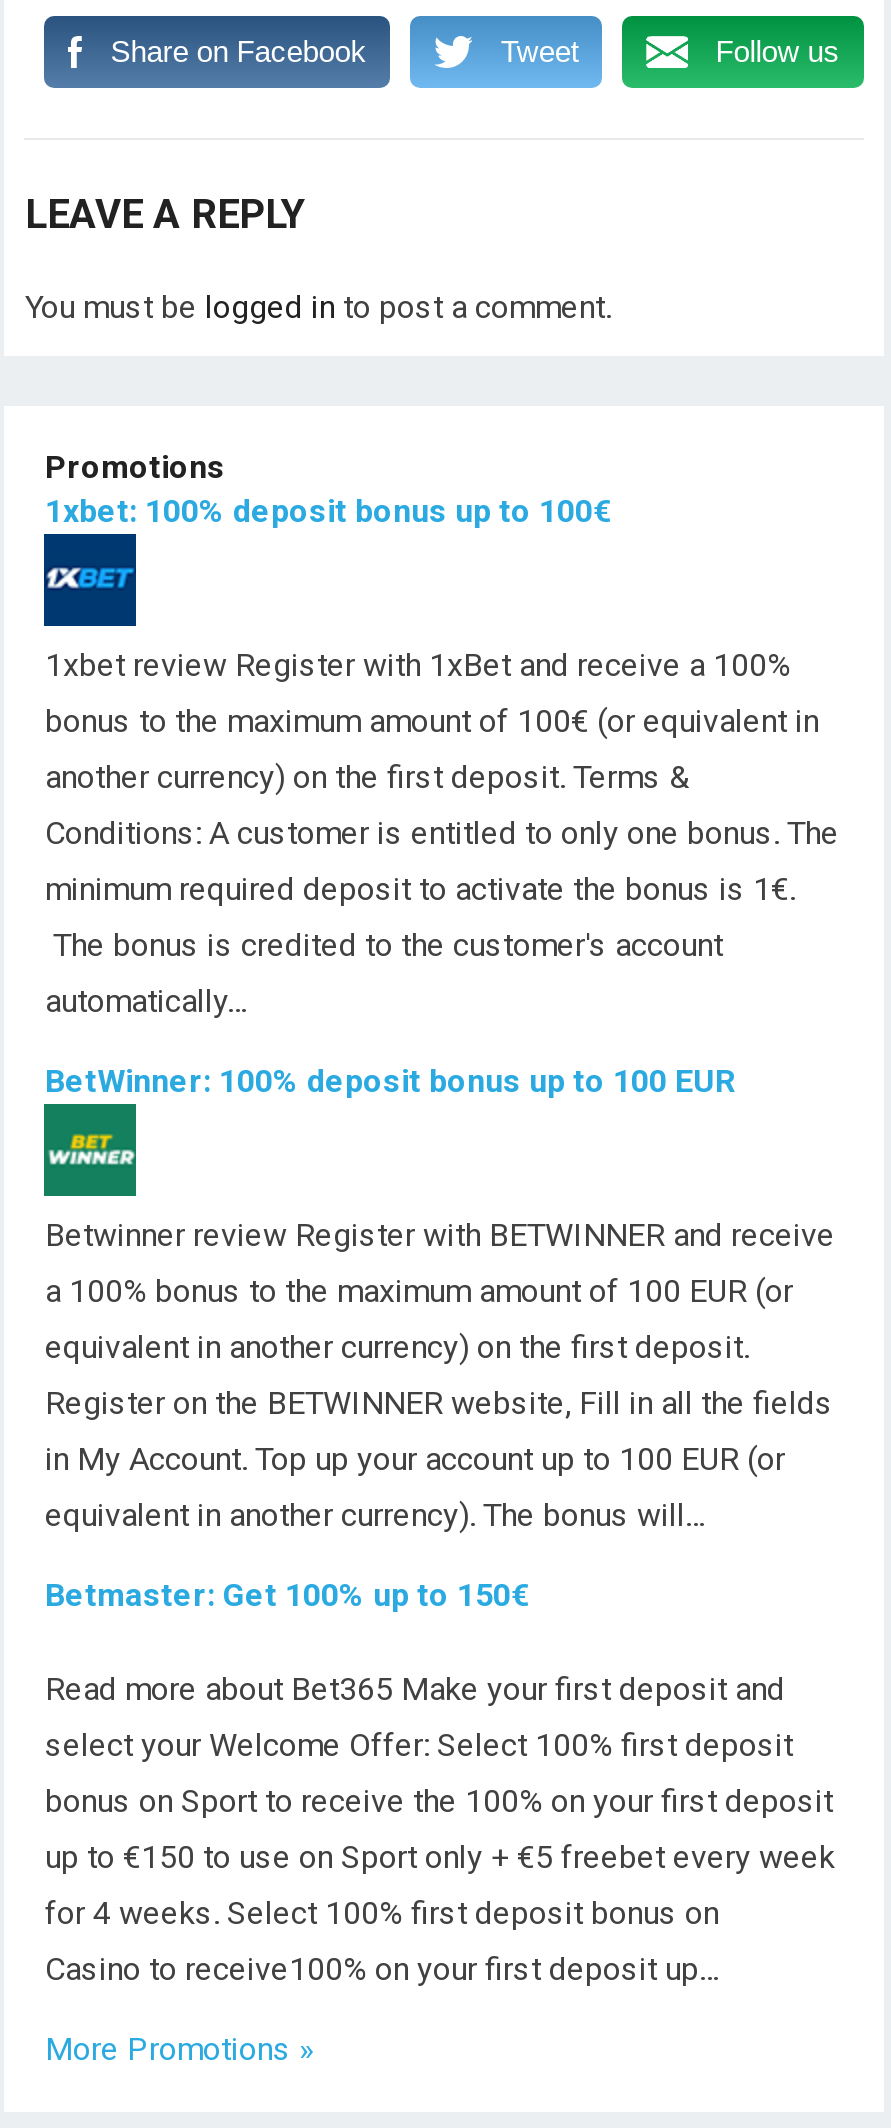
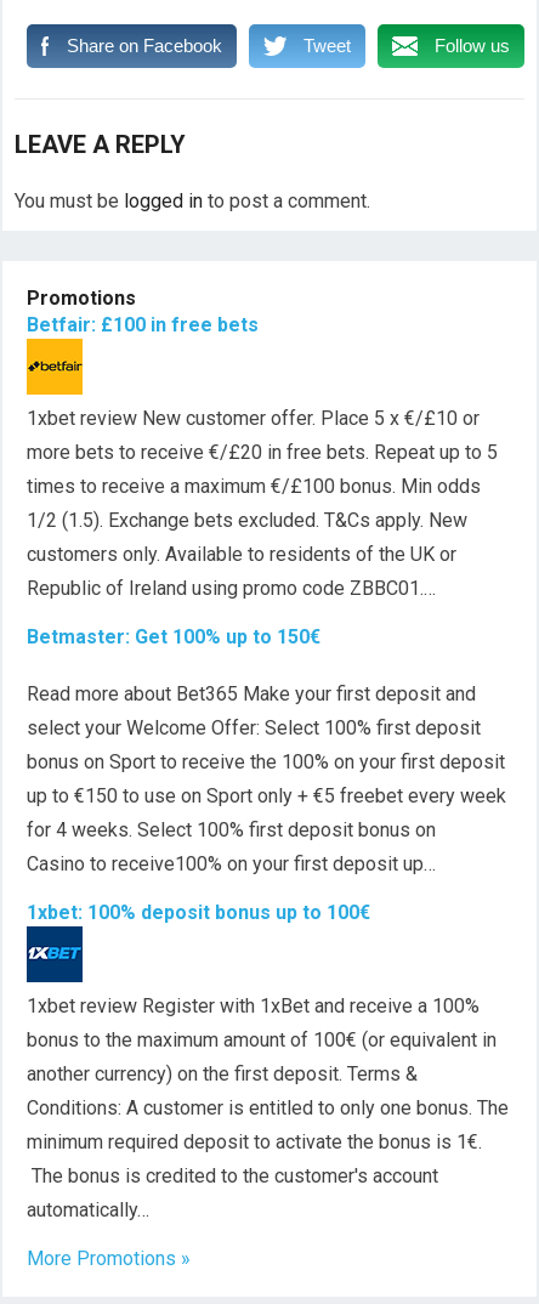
none -> [25,346,498,600] [image] | 1xbet review New customer offer. Place 5 x €/£10 or | more bets to receive €/£20 in free bets. Repeat up to 5 | times to receive a maximum €/£100 bonus. Min odds | 1/2 (1.5). Exchange bets excluded. T&Cs apply. New | customers only. Available to residents of the UK or | Republic of Ireland using promo code ZBBC01.…
none -> [27,313,259,336] Betfair: £100 in free bets
moved [45,492,839,1020] -> [27,901,509,1221]: 1xbet: 100% deposit bonus up to 100€ | 1xbet review Register with 1xBet and receive a 100% | bonus to the maximum amount of 100€ (or equivalent in | another currency) on the first deposit. Terms & | Conditions: A customer is entitled to only one bonus. The | minimum required deposit to activate the bonus is 1€. | The bonus is credited to the customer's account | automatically…
[45,1062,735,1100] BetWinner: 100% deposit bonus up to 100 EUR -> none
[45,1216,835,1534] Betwinner review Register with BETWINNER and receive | a 100% bonus to the maximum amount of 100 EUR (or | equivalent in another currency) on the first deposit. | Register on the BETWINNER website, Fill in all the fields | in My Account. Top up your account up to 100 EUR (or | equivalent in another currency). The bonus will… -> none
moved [45,1576,835,1988] -> [27,625,507,875]: Betmaster: Get 100% up to 150€ | Read more about Bet365 Make your first deposit and | select your Welcome Offer: Select 100% first deposit | bonus on Sport to receive the 100% on your first deposit | up to €150 to use on Sport only + €5 freebet every week | for 4 weeks. Select 100% first deposit bonus on | Casino to receive100% on your first deposit up…

